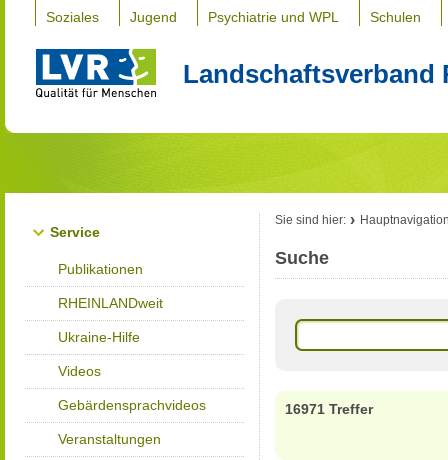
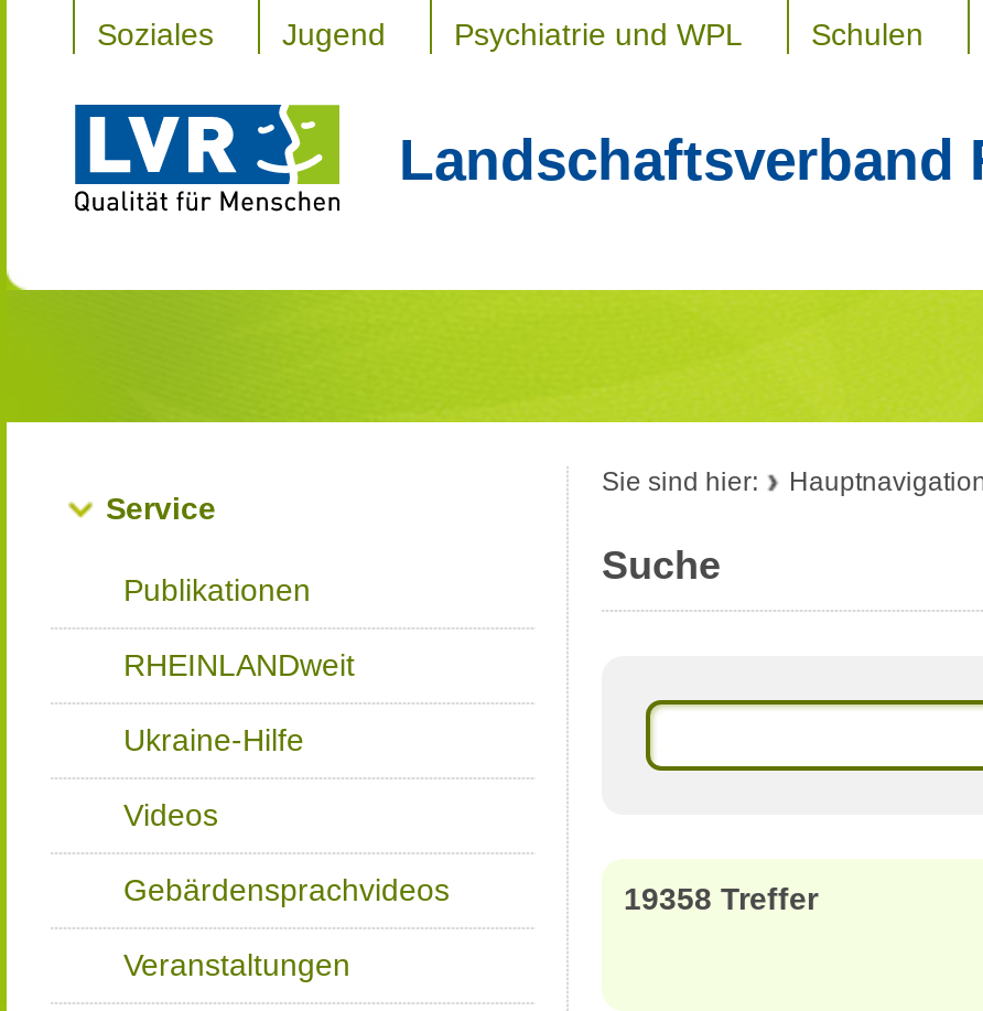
[285,401,373,417] 16971 Treffer -> [624,881,818,916] 19358 Treffer

